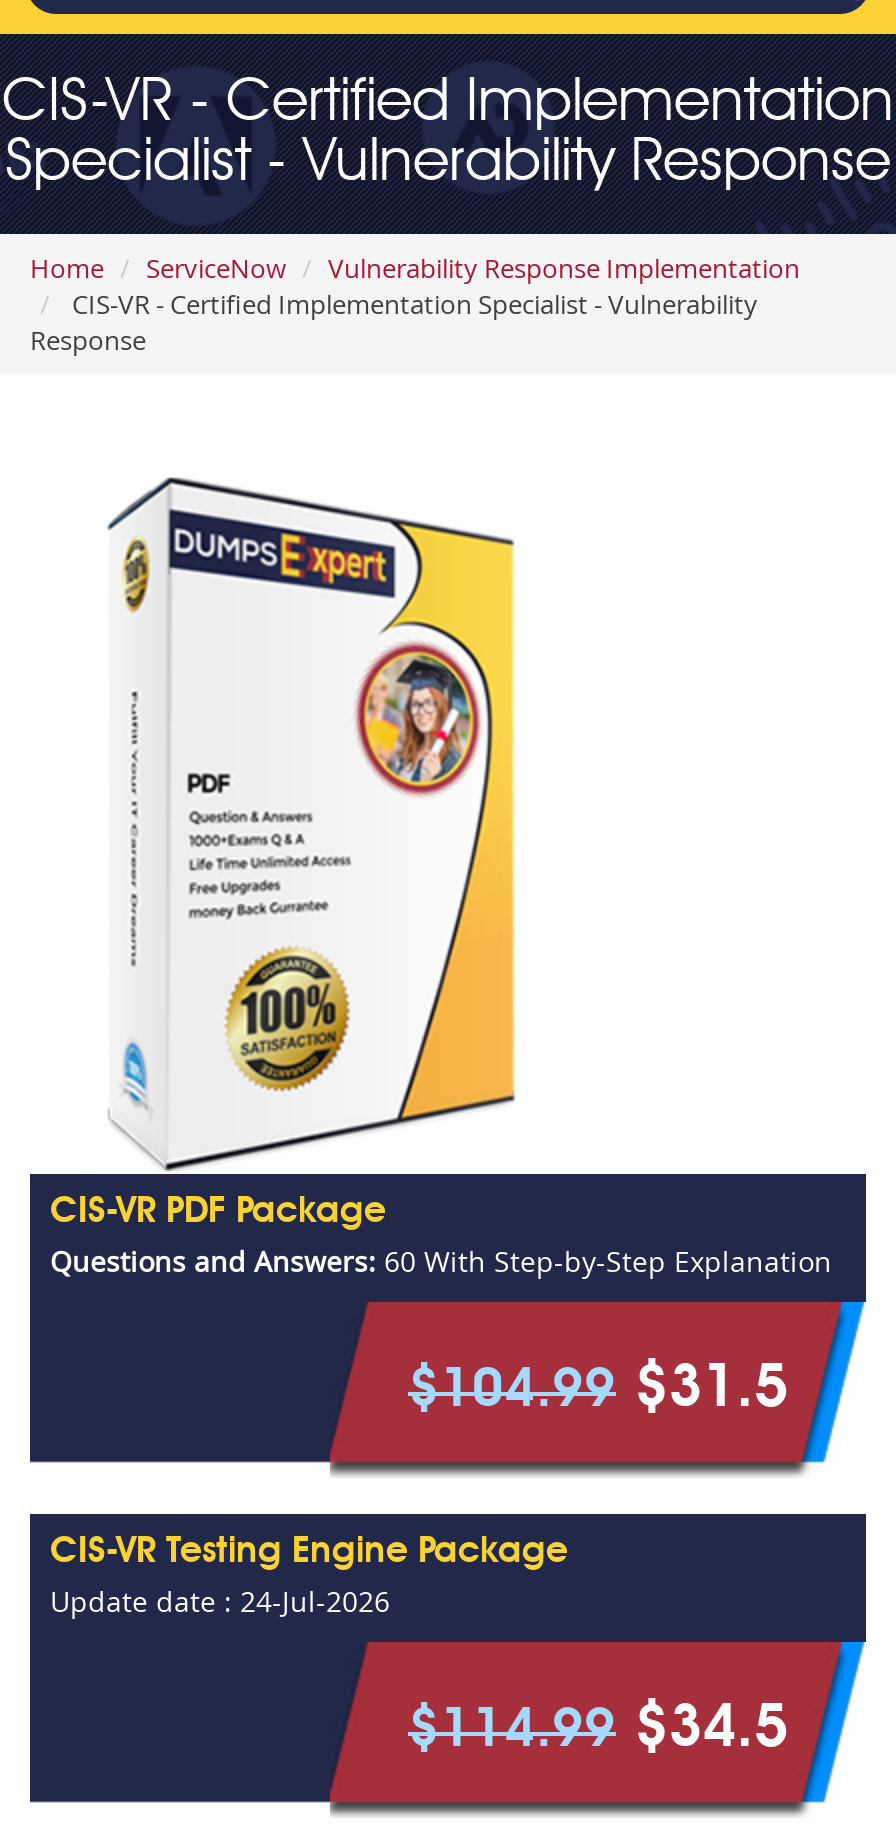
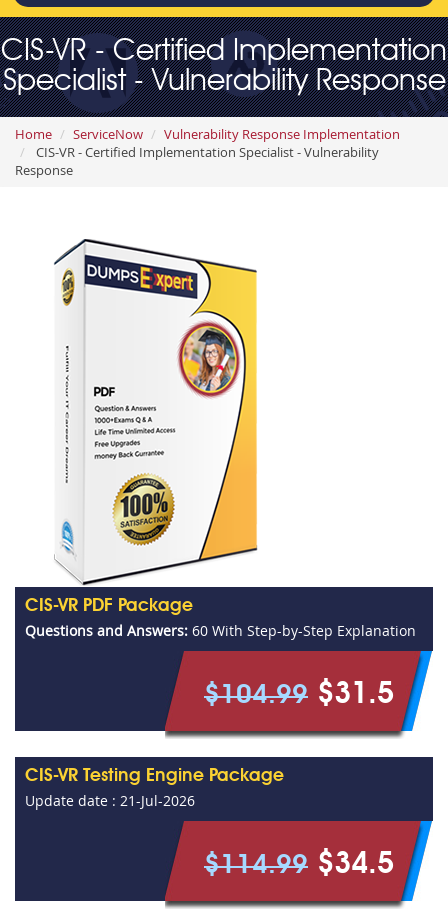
[50,1582,390,1620] Update date : 24-Jul-2026 -> [25,791,195,810] Update date : 21-Jul-2026

